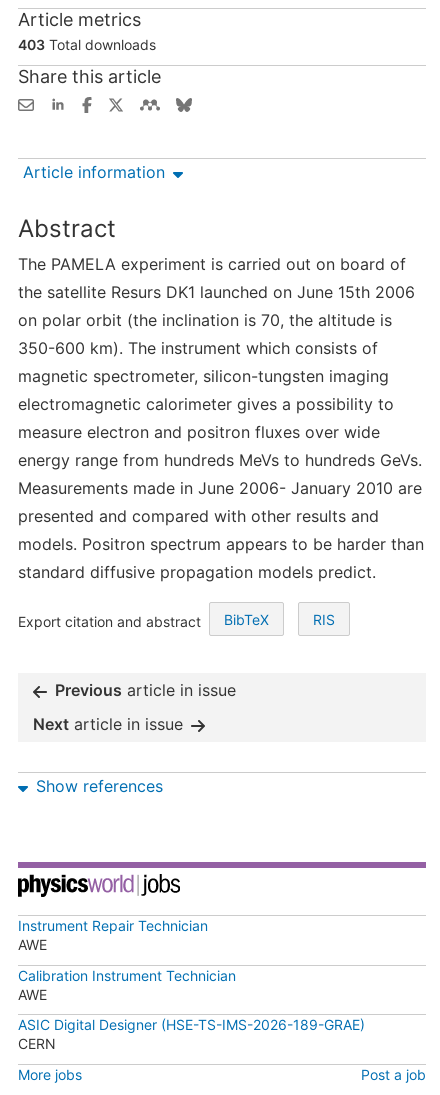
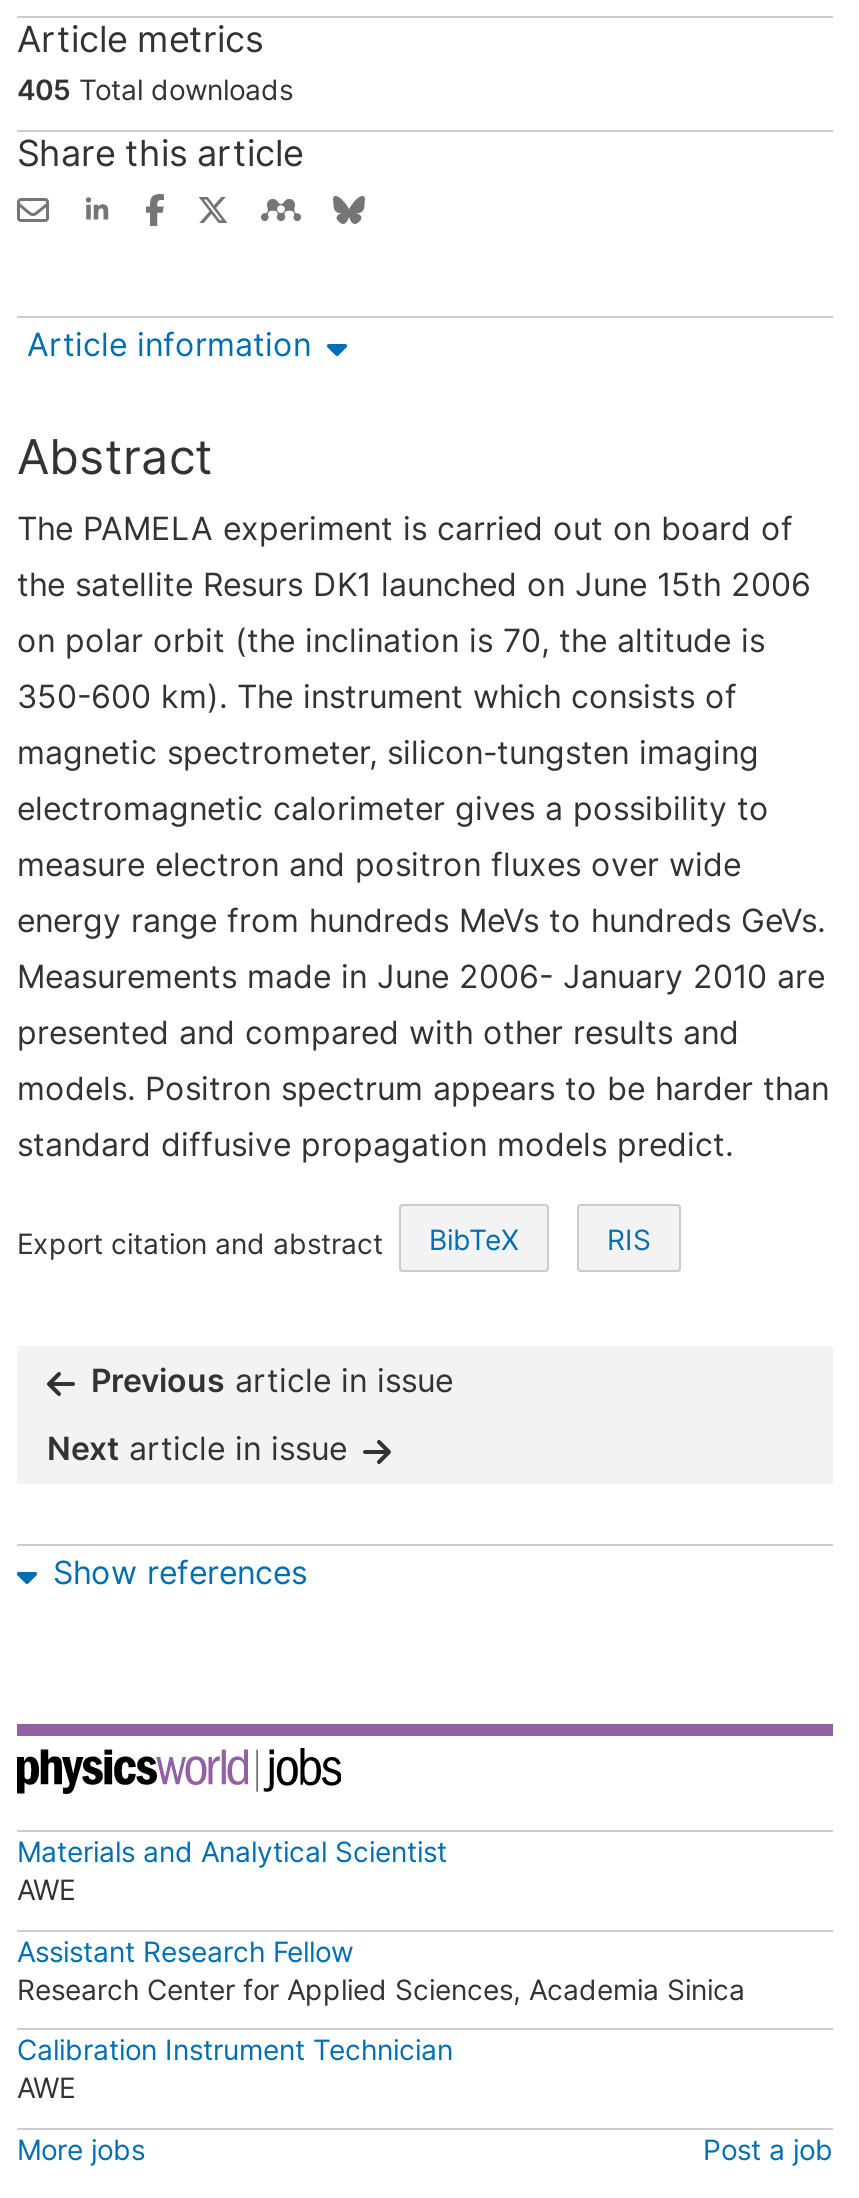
[18,36,156,53] 403 Total downloads -> [17,72,293,106] 405 Total downloads
[18,917,208,934] Instrument Repair Technician -> [17,1834,447,1868] Materials and Analytical Scientist
none -> [17,1933,745,2005] Assistant Research Fellow | Research Center for Applied Sciences, Academia Sinica
moved [18,967,236,1003] -> [17,2032,453,2104]: Calibration Instrument Technician | AWE
[18,1016,365,1052] ASIC Digital Designer (HSE-TS-IMS-2026-189-GRAE) | CERN -> none

